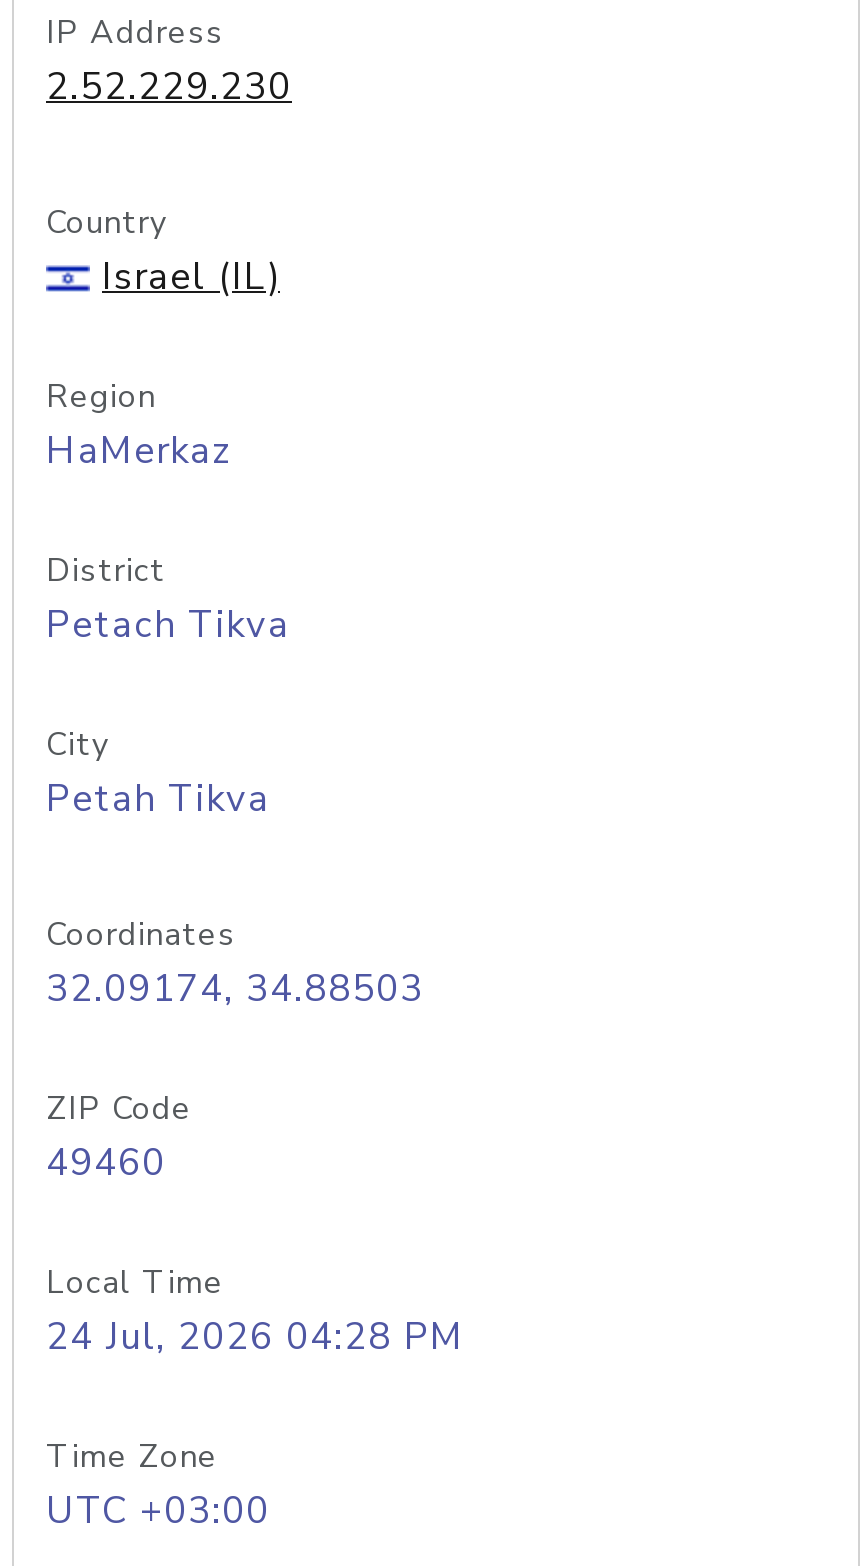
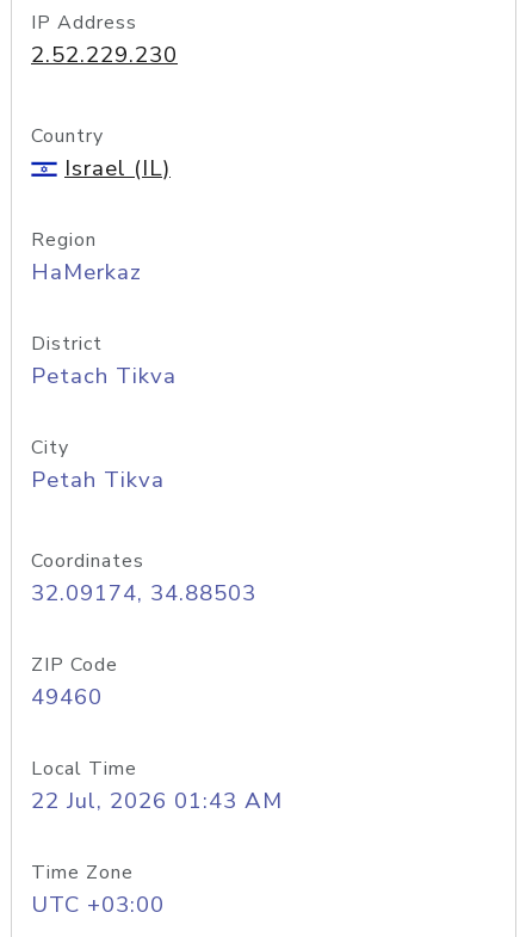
[46,1311,464,1363] 24 Jul, 2026 04:28 PM -> [31,785,283,816] 22 Jul, 2026 01:43 AM

